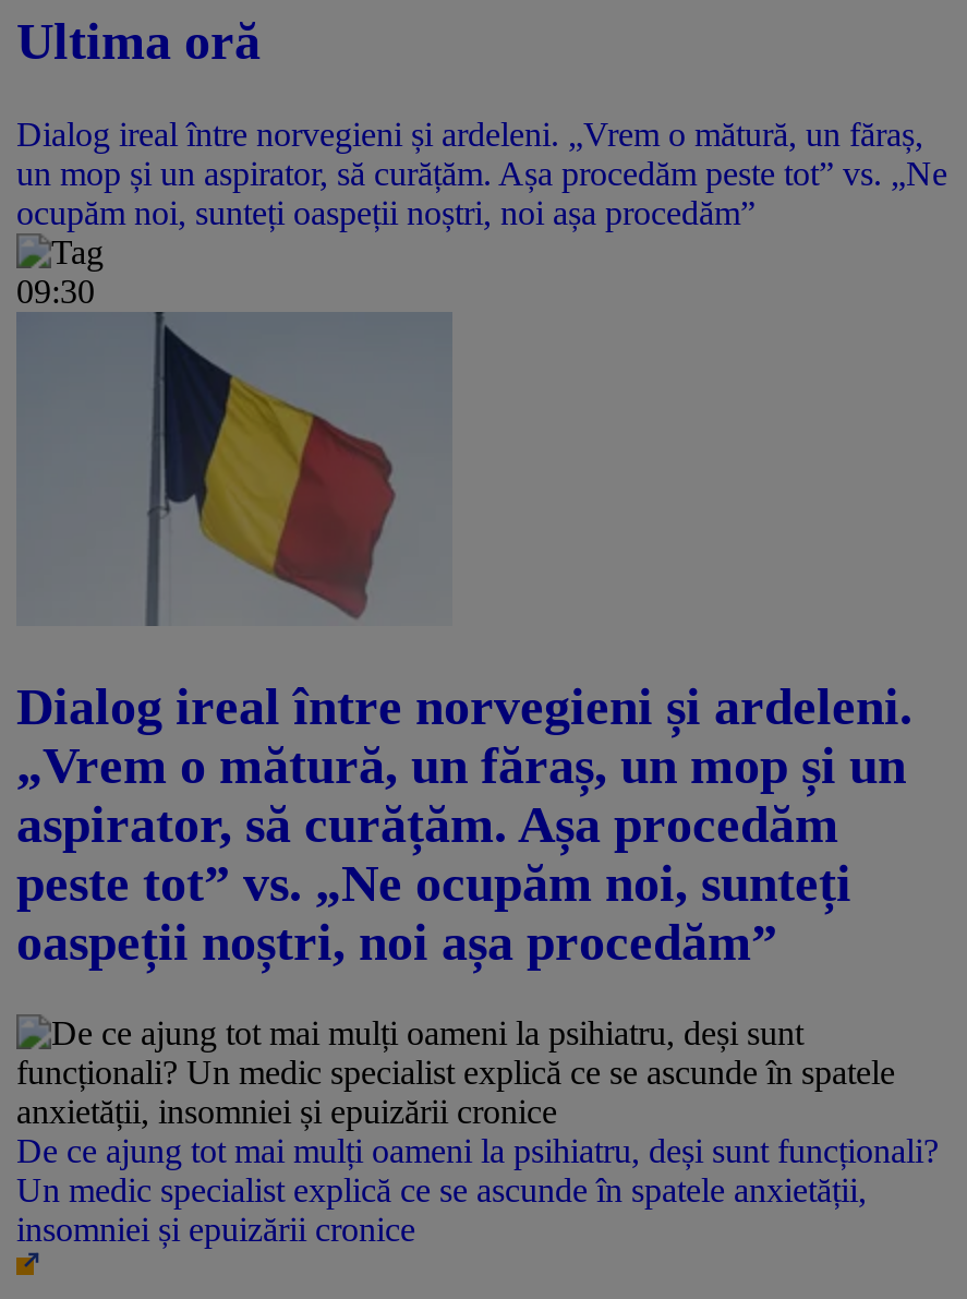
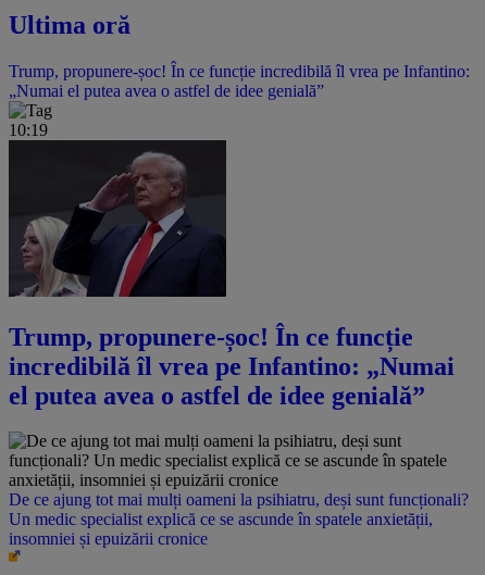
[16,115,947,230] Dialog ireal între norvegieni și ardeleni. „Vrem o mătură, un făraș, | un mop și un aspirator, să curățăm. Așa procedăm peste tot” vs. „Ne | ocupăm noi, sunteți oaspeții noștri, noi așa procedăm” -> [9,62,470,100] Trump, propunere-șoc! În ce funcție incredibilă îl vrea pe Infantino: | „Numai el putea avea o astfel de idee genială”
[16,272,95,309] 09:30 -> [9,120,48,139] 10:19
[16,364,452,622] [image] -> [8,139,227,255] [image]
[16,677,912,970] Dialog ireal între norvegieni și ardeleni. | „Vrem o mătură, un făraș, un mop și un | aspirator, să curățăm. Așa procedăm | peste tot” vs. „Ne ocupăm noi, sunteți | oaspeții noștri, noi așa procedăm” -> [9,322,455,409] Trump, propunere-șoc! În ce funcție | incredibilă îl vrea pe Infantino: „Numai | el putea avea o astfel de idee genială”

